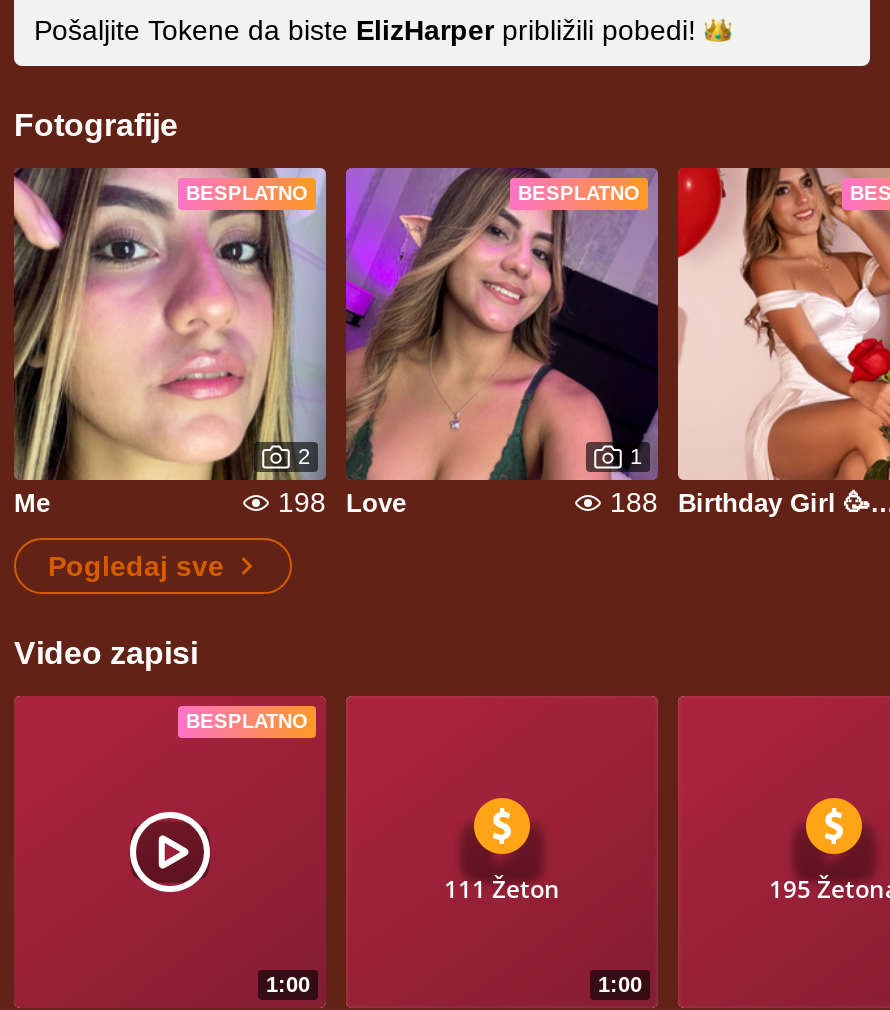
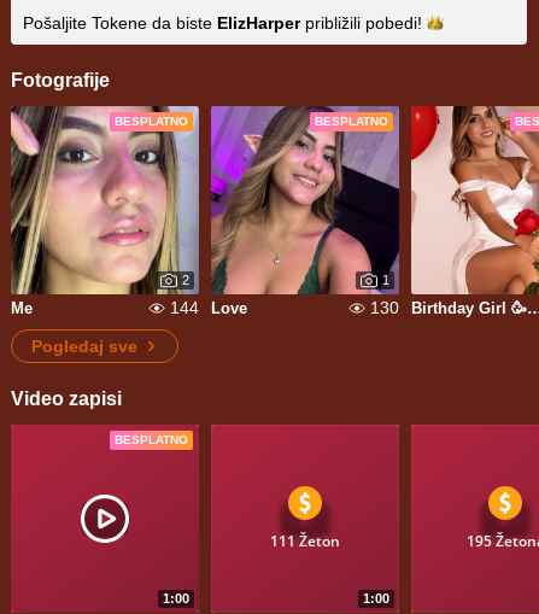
[278,486,406,518] 198 Love -> [170,298,247,317] 144 Love
[610,486,658,518] 188 -> [370,298,399,317] 130

